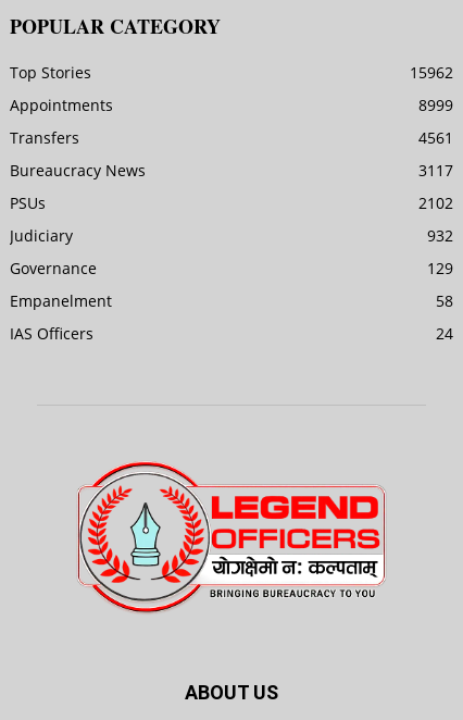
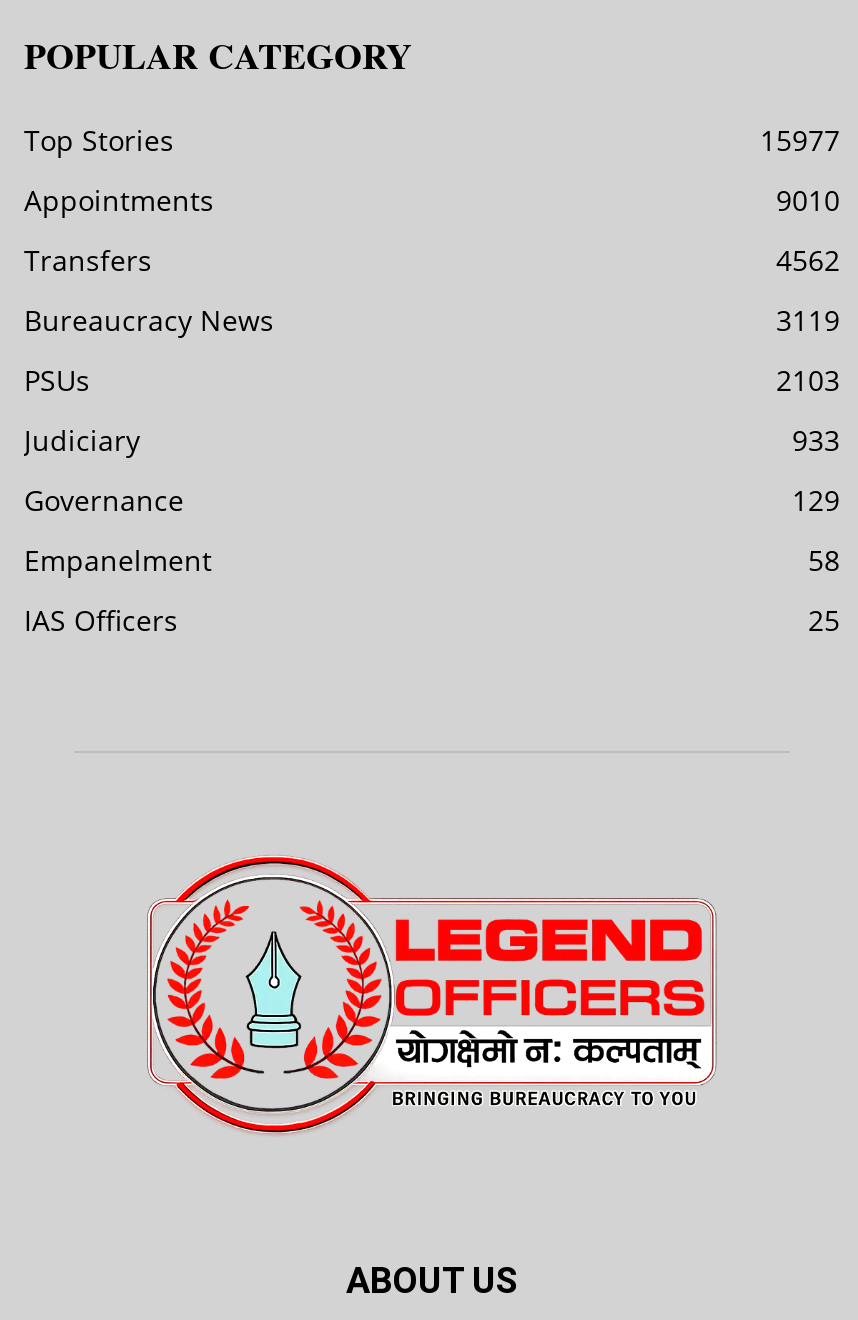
[410,62,453,82] 15962 -> [760,121,840,159] 15977
[418,94,453,115] 8999 -> [776,181,840,219] 9010
[418,127,453,148] 4561 -> [776,241,840,279] 4562
[418,160,453,180] 3117 -> [776,301,840,339] 3119
[418,192,453,213] 2102 -> [776,361,840,399] 2103
[427,225,453,246] 932 -> [792,421,840,459] 933
[436,323,453,343] 24 -> [808,601,840,639] 25

